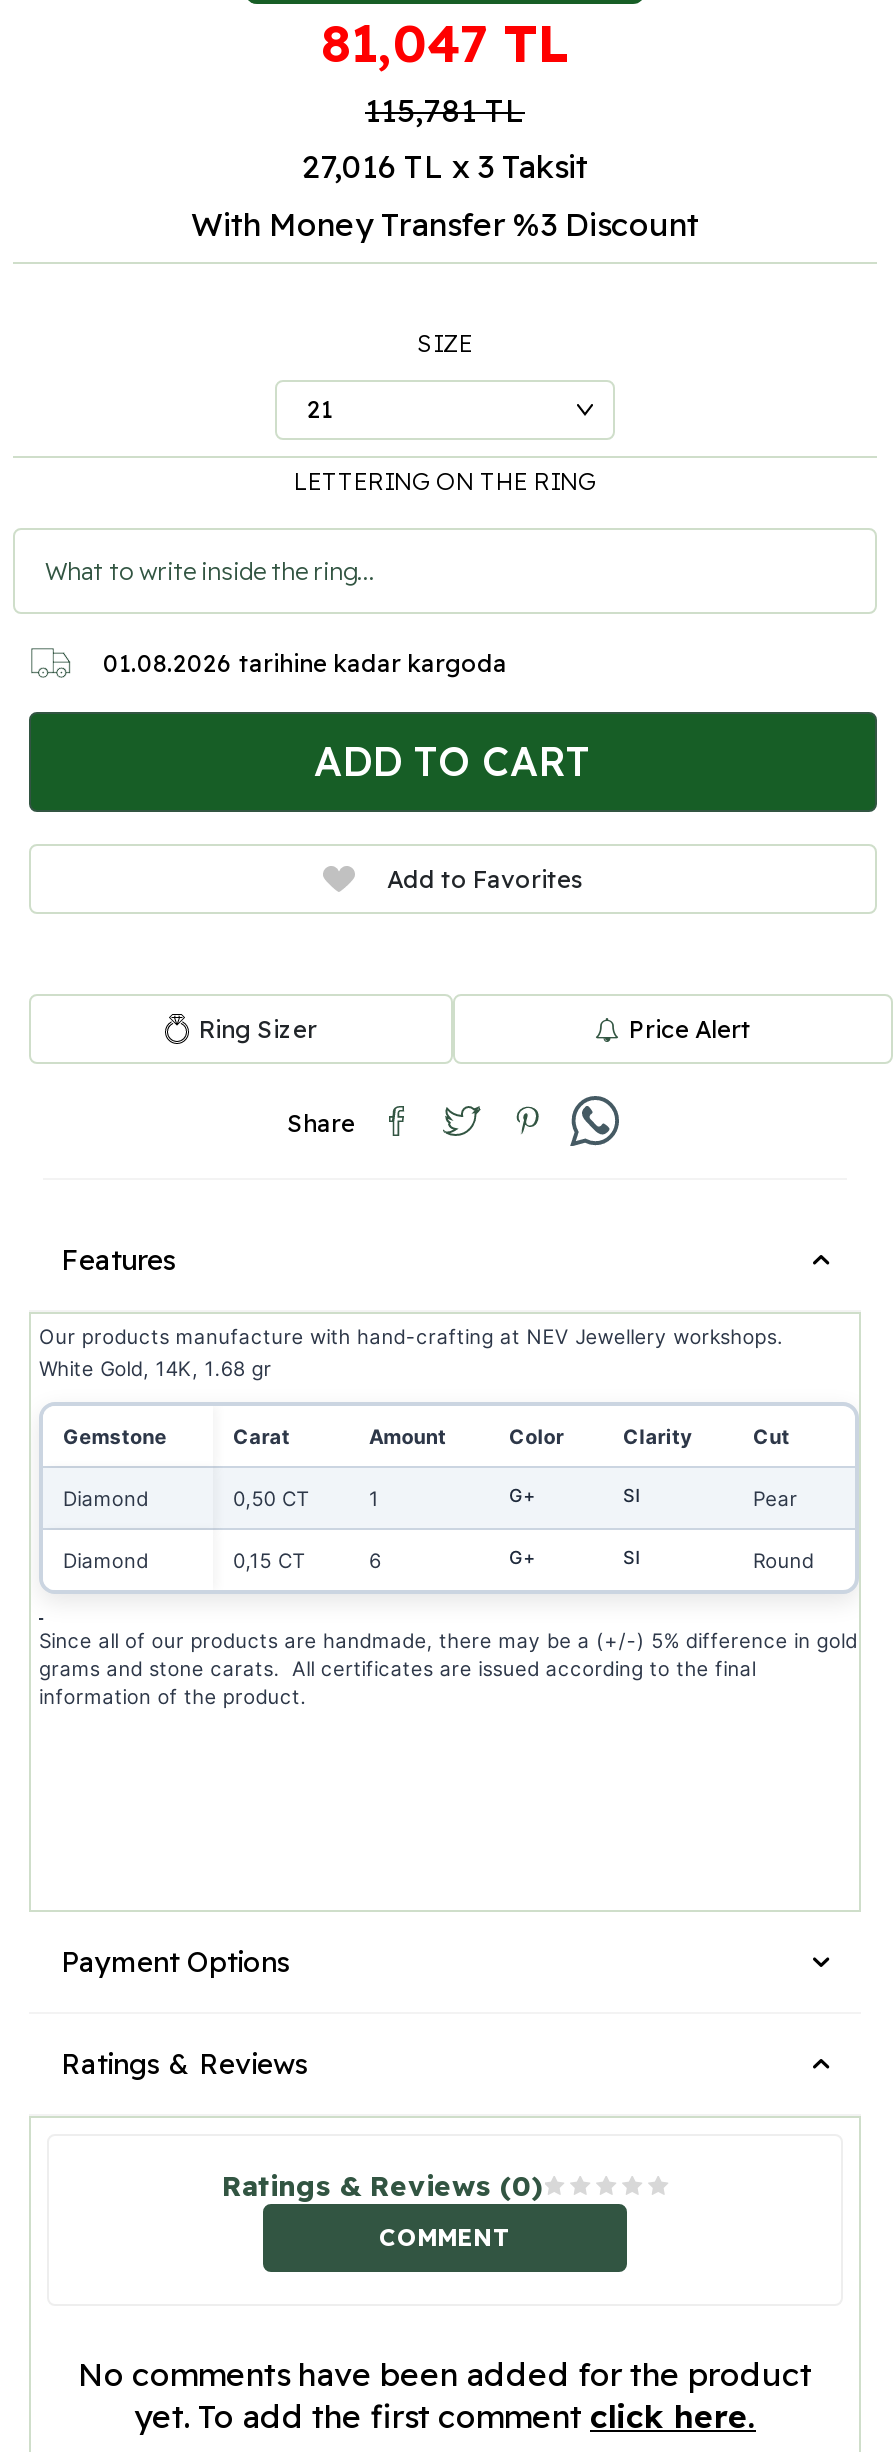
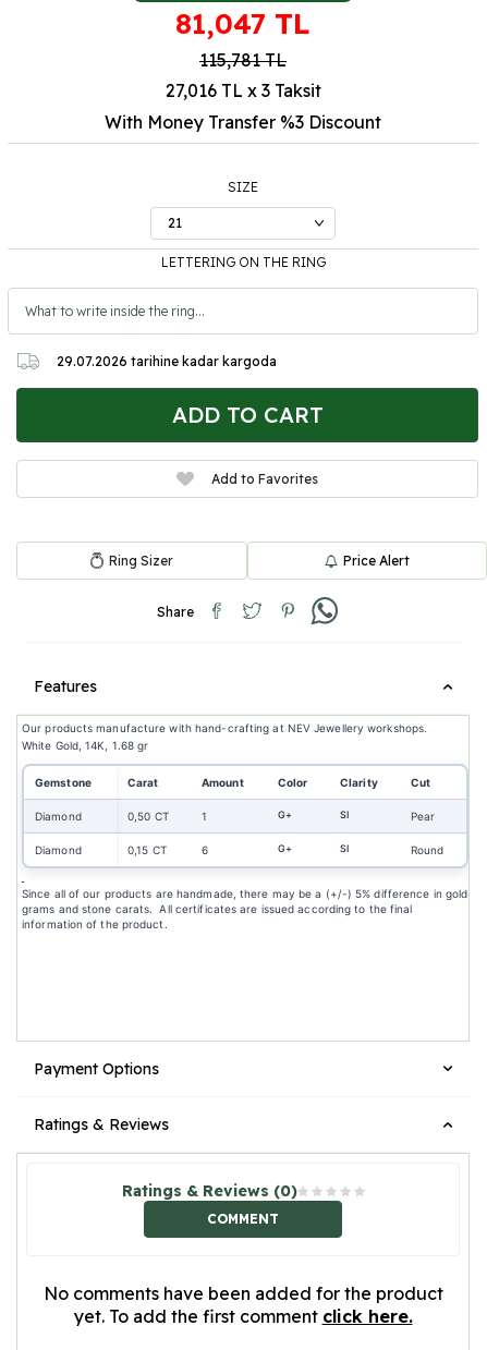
[103,647,507,677] 01.08.2026 tarihine kadar kargoda -> [57,353,277,369] 29.07.2026 tarihine kadar kargoda

